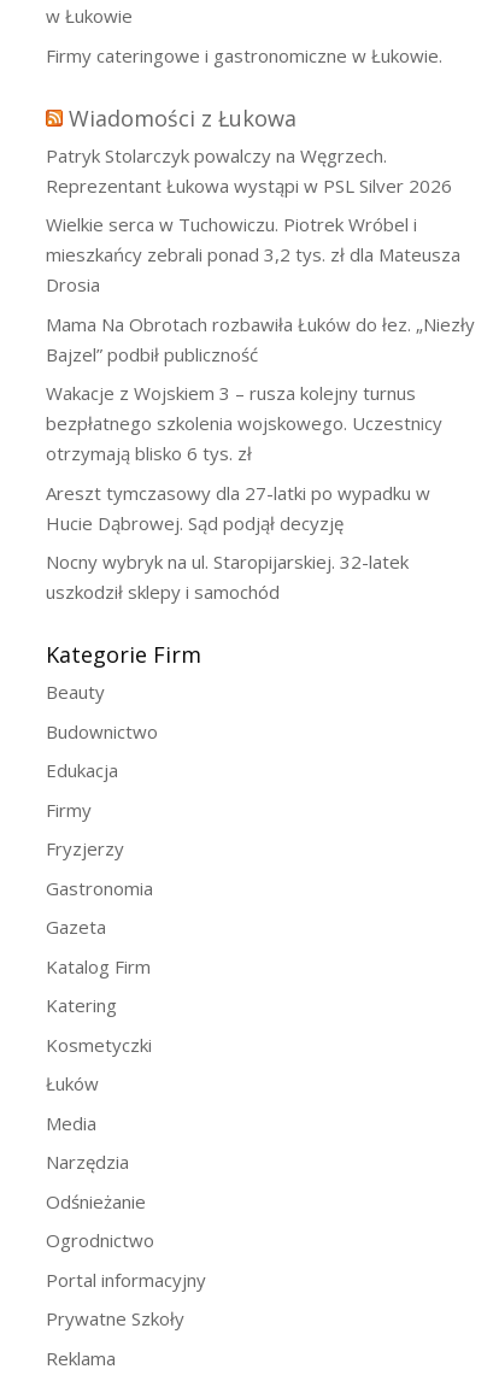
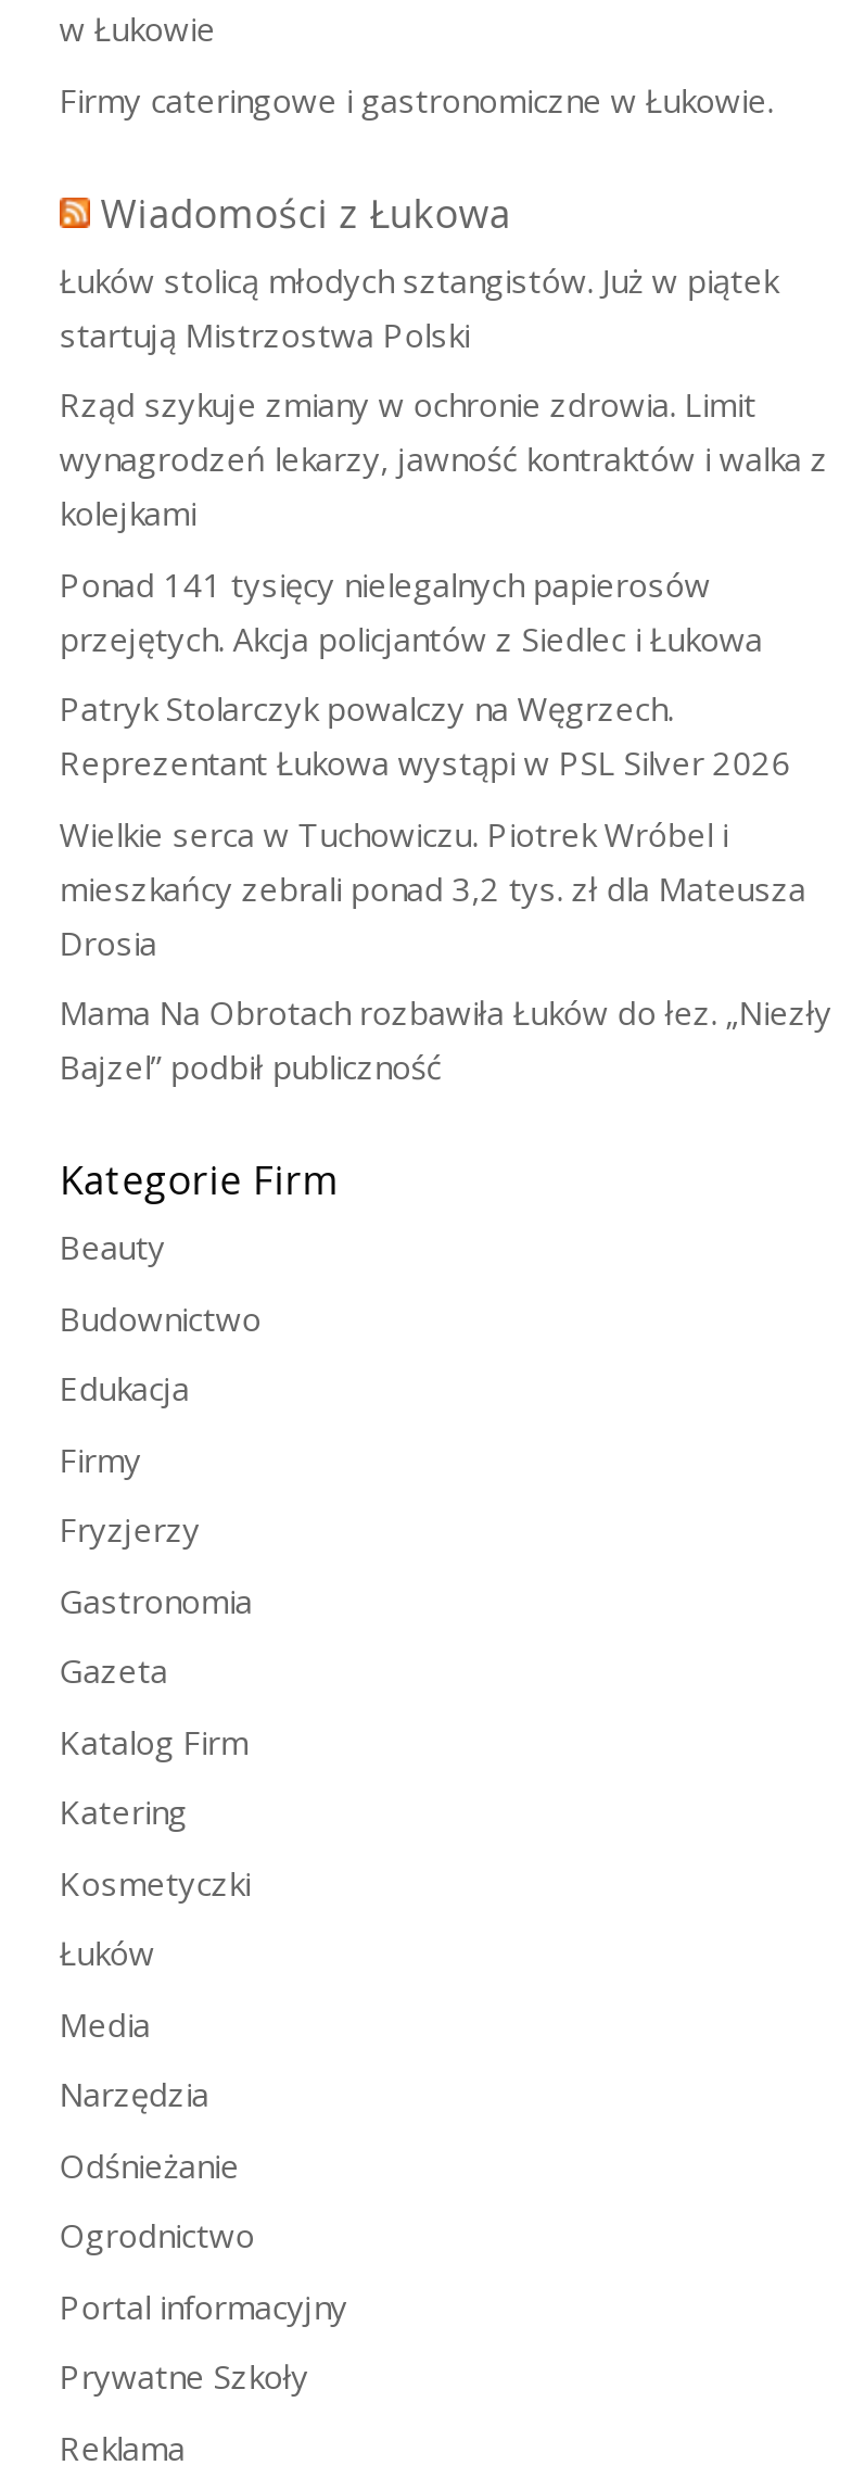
none -> [59,257,828,659] Łuków stolicą młodych sztangistów. Już w piątek | startują Mistrzostwa Polski | Rząd szykuje zmiany w ochronie zdrowia. Limit | wynagrodzeń lekarzy, jawność kontraktów i walka z | kolejkami | Ponad 141 tysięcy nielegalnych papierosów | przejętych. Akcja policjantów z Siedlec i Łukowa
moved [46,143,475,366] -> [59,686,832,1088]: Patryk Stolarczyk powalczy na Węgrzech. | Reprezentant Łukowa wystąpi w PSL Silver 2026 | Wielkie serca w Tuchowiczu. Piotrek Wróbel i | mieszkańcy zebrali ponad 3,2 tys. zł dla Mateusza | Drosia | Mama Na Obrotach rozbawiła Łuków do łez. „Niezły | Bajzel” podbił publiczność
[46,381,442,604] Wakacje z Wojskiem 3 – rusza kolejny turnus | bezpłatnego szkolenia wojskowego. Uczestnicy | otrzymają blisko 6 tys. zł | Areszt tymczasowy dla 27-latki po wypadku w | Hucie Dąbrowej. Sąd podjął decyzję | Nocny wybryk na ul. Staropijarskiej. 32-latek | uszkodził sklepy i samochód -> none

